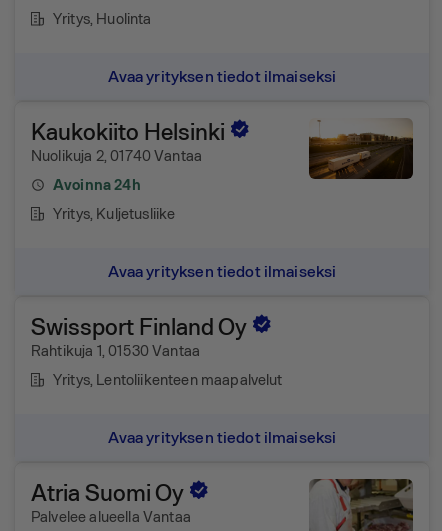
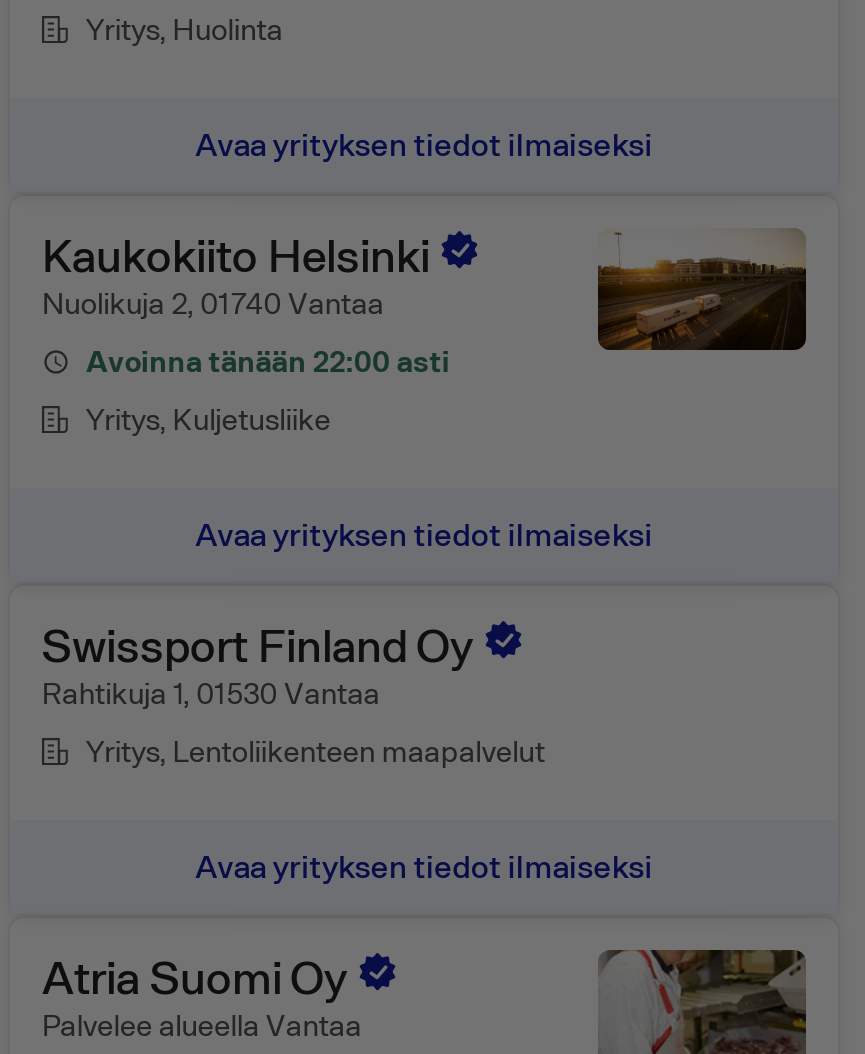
[53,175,141,193] Avoinna 24h -> [86,342,450,378] Avoinna tänään 22:00 asti

